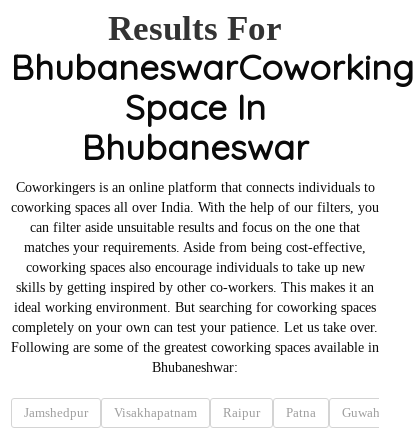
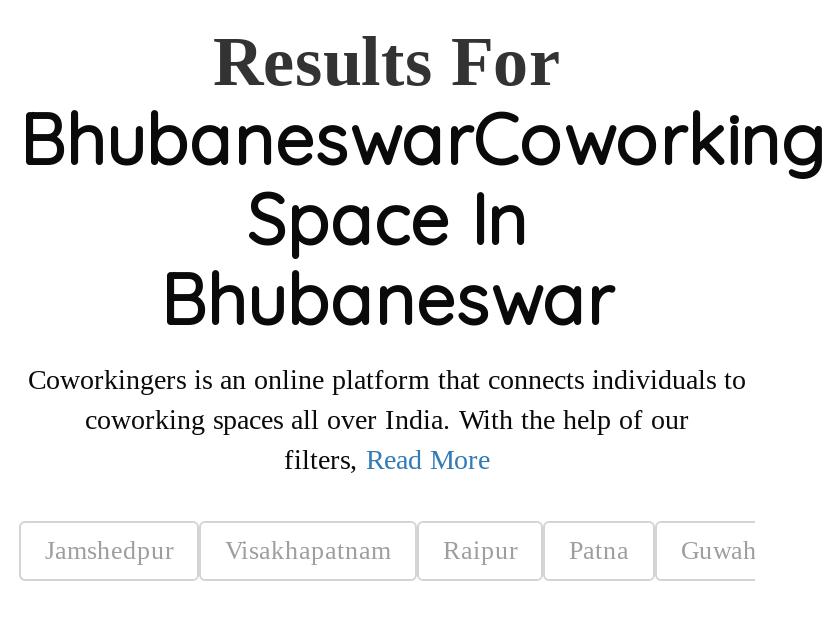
[11,200,379,375] coworking spaces all over India. With the help of our filters, you | can filter aside unsuitable results and focus on the one that | matches your requirements. Aside from being cost-effective, | coworking spaces also encourage individuals to take up new | skills by getting inspired by other co-workers. This makes it an | ideal working environment. But searching for coworking spaces | completely on your own can test your patience. Let us take over. | Following are some of the greatest coworking spaces available in | Bhubaneshwar: -> [85,404,689,474] coworking spaces all over India. With the help of our | filters, Read More

